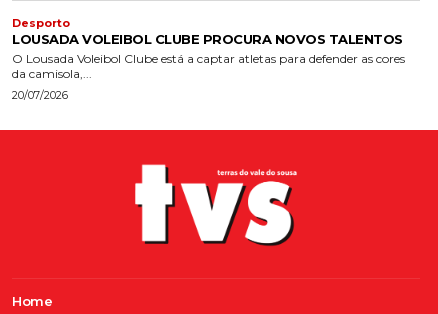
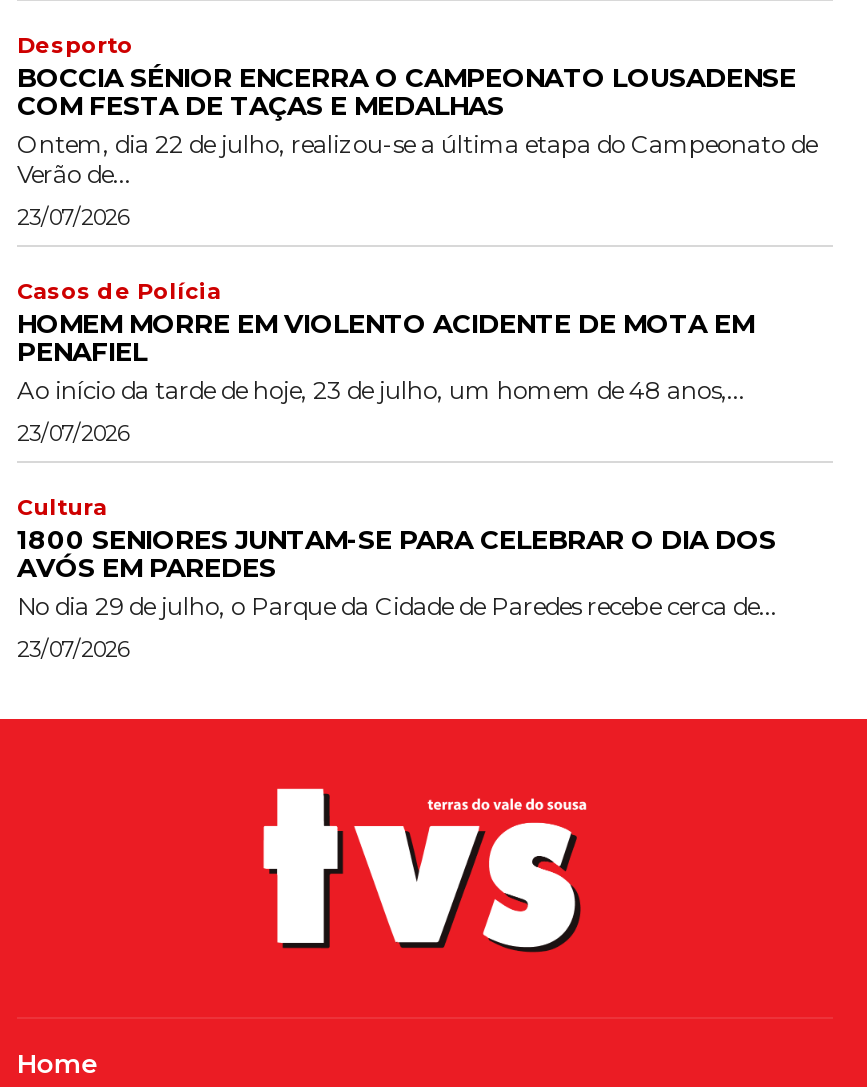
[12,31,405,102] LOUSADA VOLEIBOL CLUBE PROCURA NOVOS TALENTOS | O Lousada Voleibol Clube está a captar atletas para defender as cores | da camisola,... | 20/07/2026 -> [17,62,817,664] BOCCIA SÉNIOR ENCERRA O CAMPEONATO LOUSADENSE | COM FESTA DE TAÇAS E MEDALHAS | Ontem, dia 22 de julho, realizou-se a última etapa do Campeonato de | Verão de... | 23/07/2026 | Casos de Polícia | HOMEM MORRE EM VIOLENTO ACIDENTE DE MOTA EM | PENAFIEL | Ao início da tarde de hoje, 23 de julho, um homem de 48 anos,... | 23/07/2026 | Cultura | 1800 SENIORES JUNTAM-SE PARA CELEBRAR O DIA DOS | AVÓS EM PAREDES | No dia 29 de julho, o Parque da Cidade de Paredes recebe cerca de... | 23/07/2026

